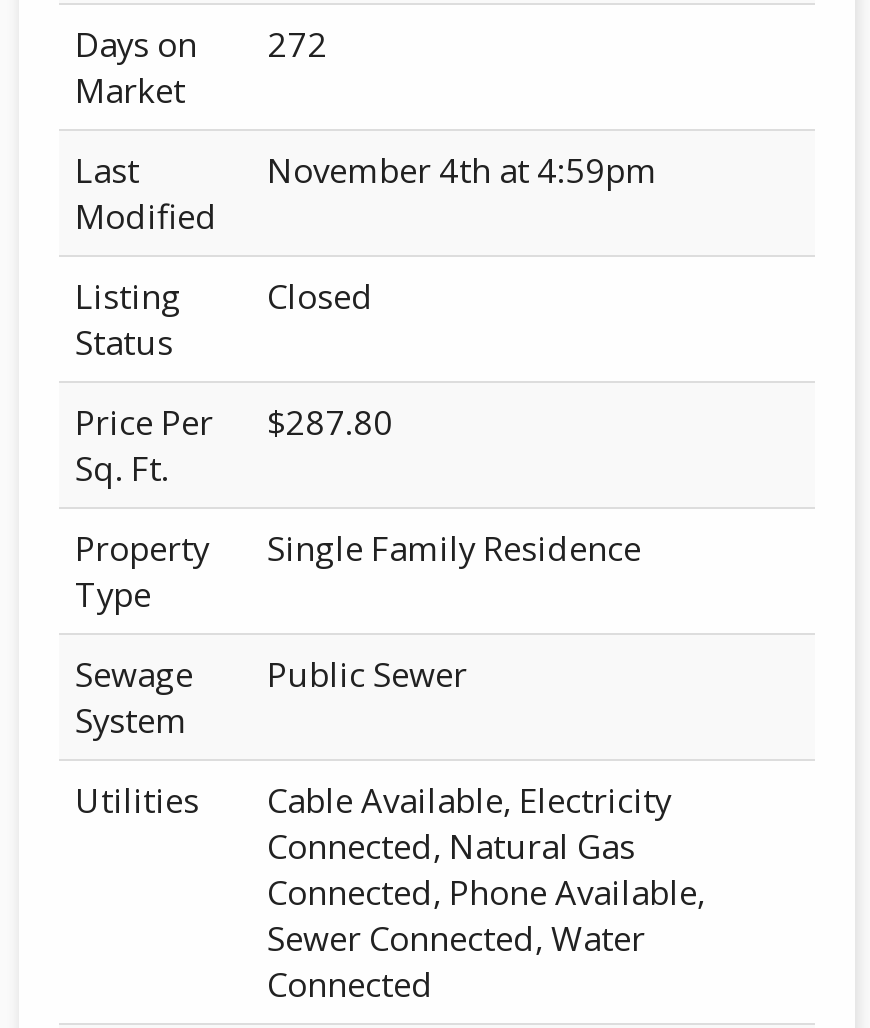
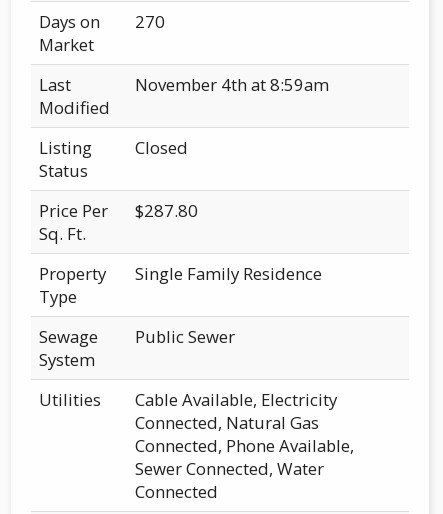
[75,20,327,66] Days on 272 -> [39,10,165,33] Days on 270
[267,146,657,192] November 4th at 4:59pm -> [135,73,329,96] November 4th at 8:59am

